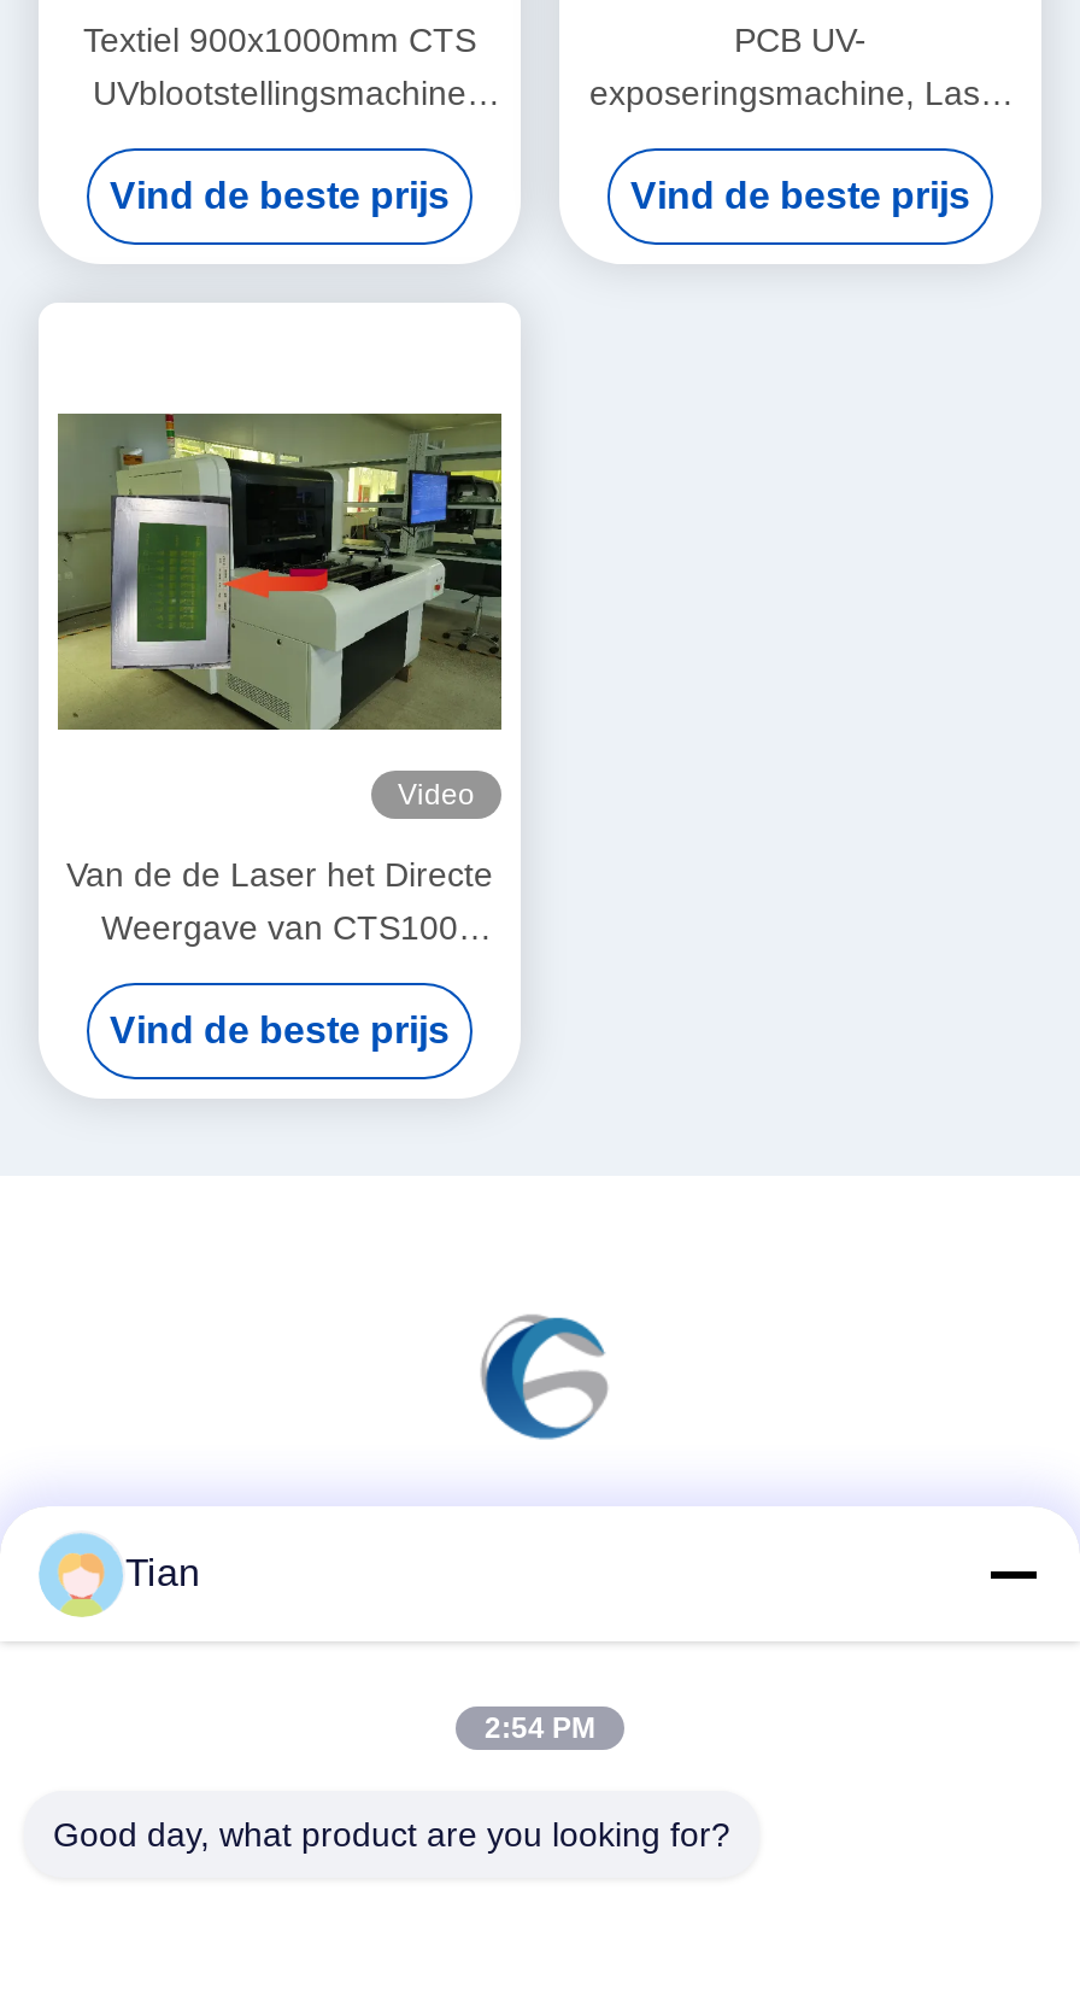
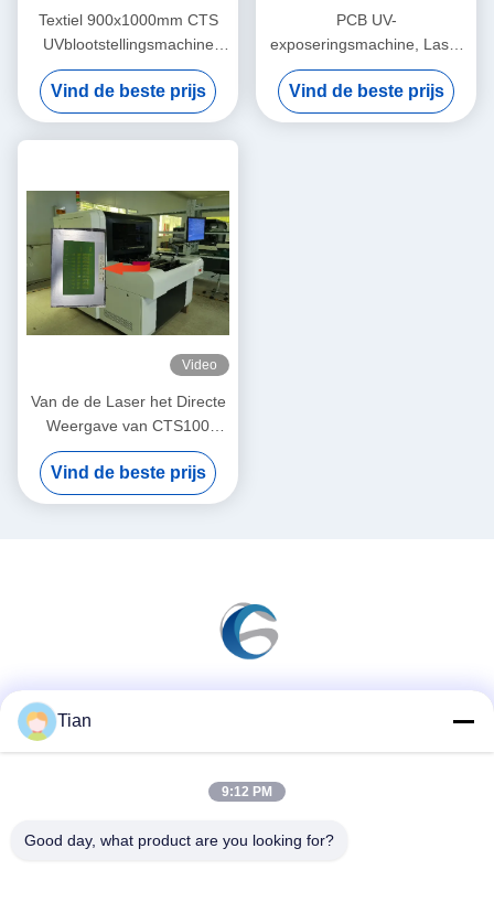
[485,1711,595,1745] 2:54 PM -> [222,784,272,799] 9:12 PM

